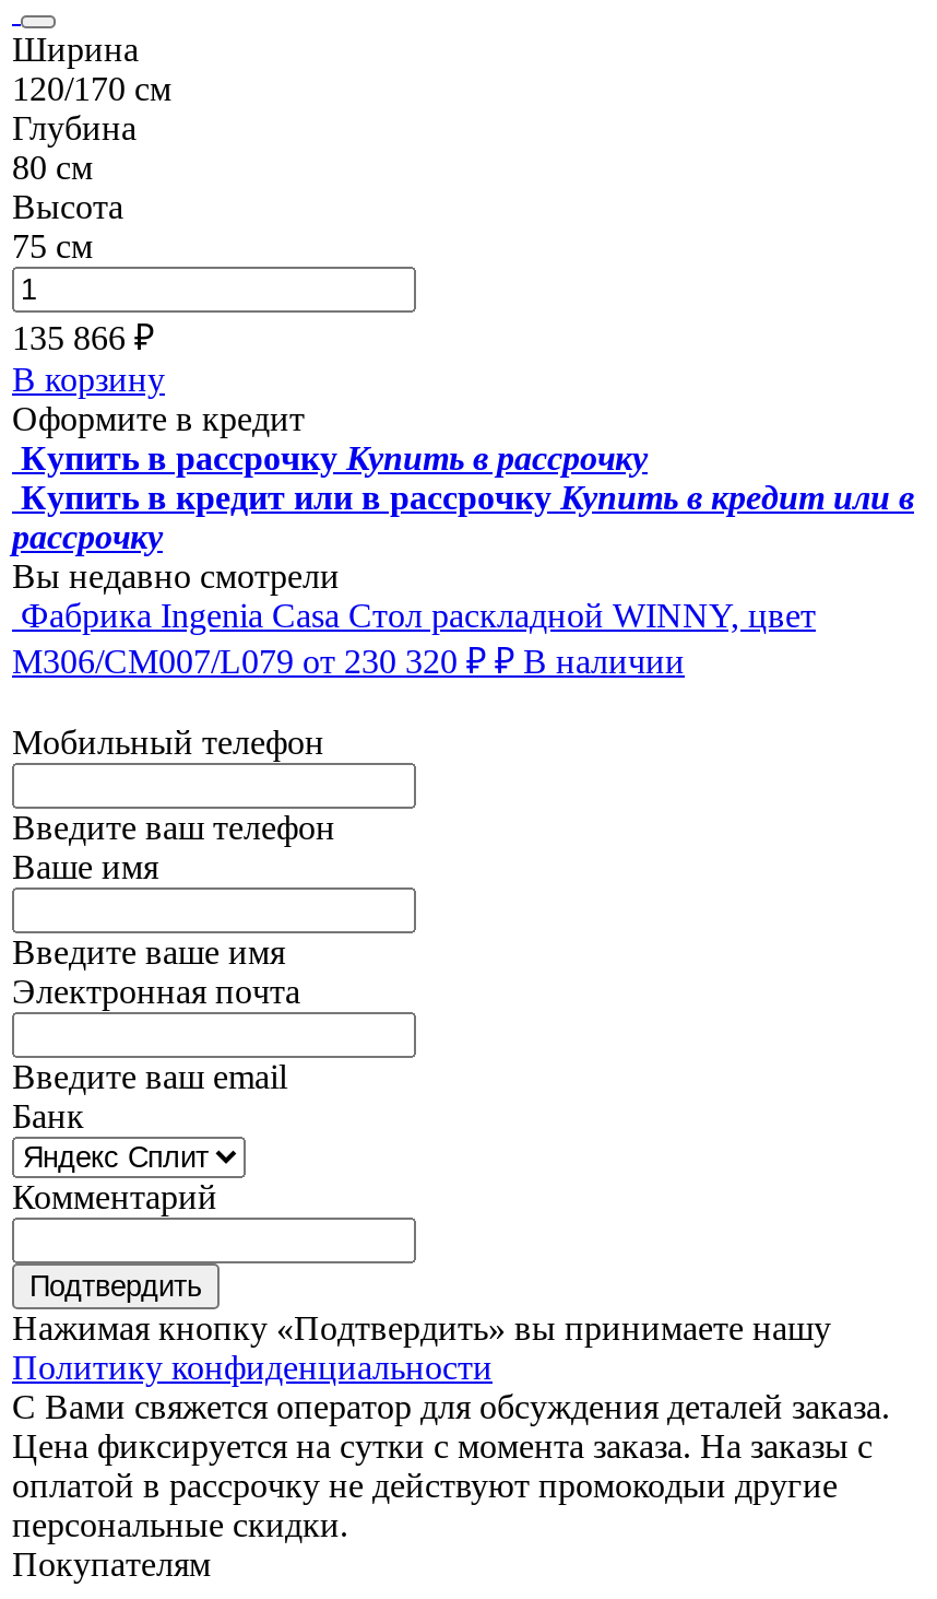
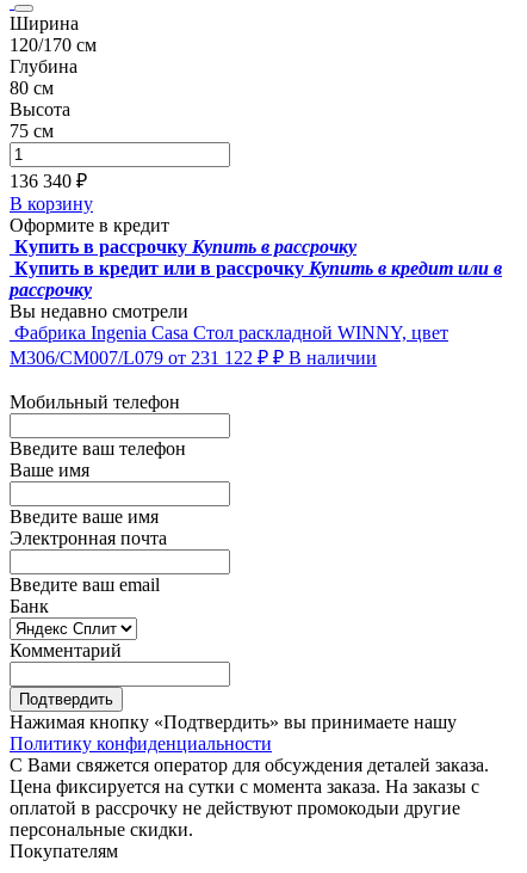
[12,318,154,355] 135 866 ₽ -> [10,170,87,191] 136 340 ₽
[12,642,685,679] M306/CM007/L079 от 230 320 ₽ ₽ В наличии -> [10,347,377,367] M306/CM007/L079 от 231 122 ₽ ₽ В наличии

